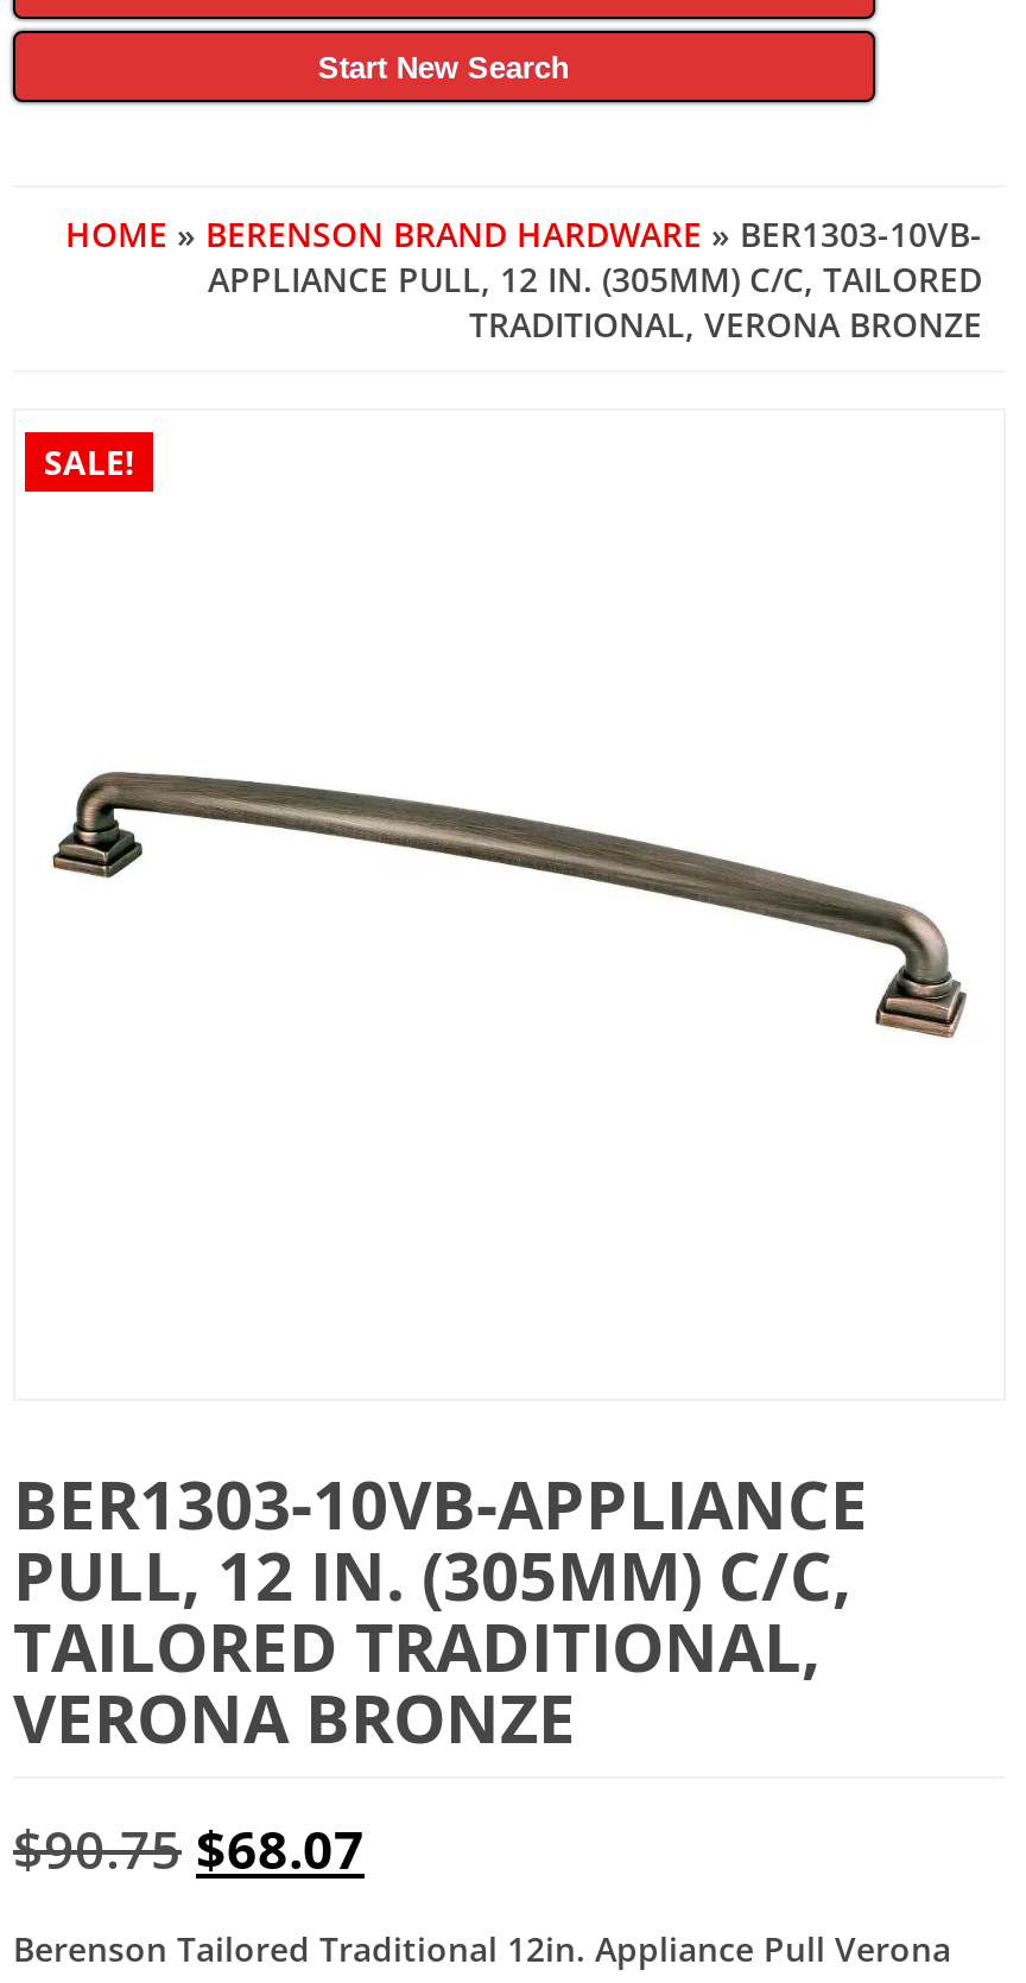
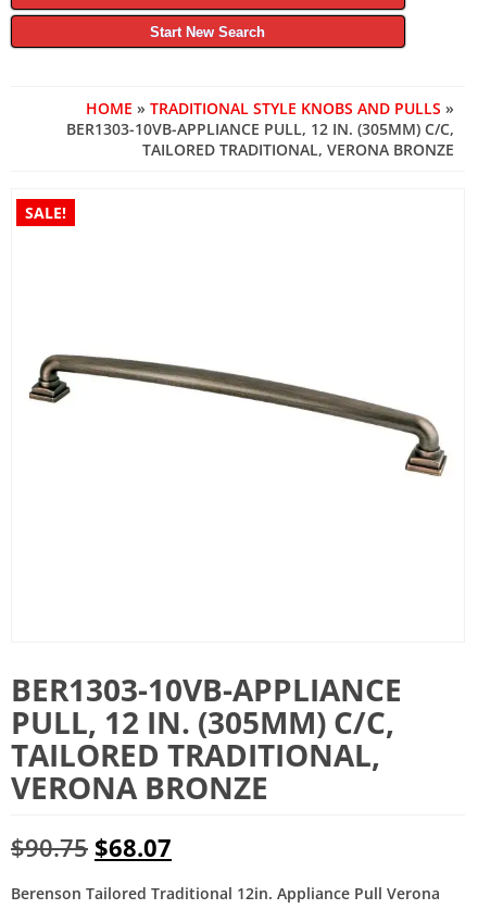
[65,211,982,347] HOME» BERENSON BRAND HARDWARE» BER1303-10VB- | APPLIANCE PULL, 12 IN. (305MM) C/C, TAILORED | TRADITIONAL, VERONA BRONZE -> [66,98,454,160] HOME» TRADITIONAL STYLE KNOBS AND PULLS» | BER1303-10VB-APPLIANCE PULL, 12 IN. (305MM) C/C, | TAILORED TRADITIONAL, VERONA BRONZE

